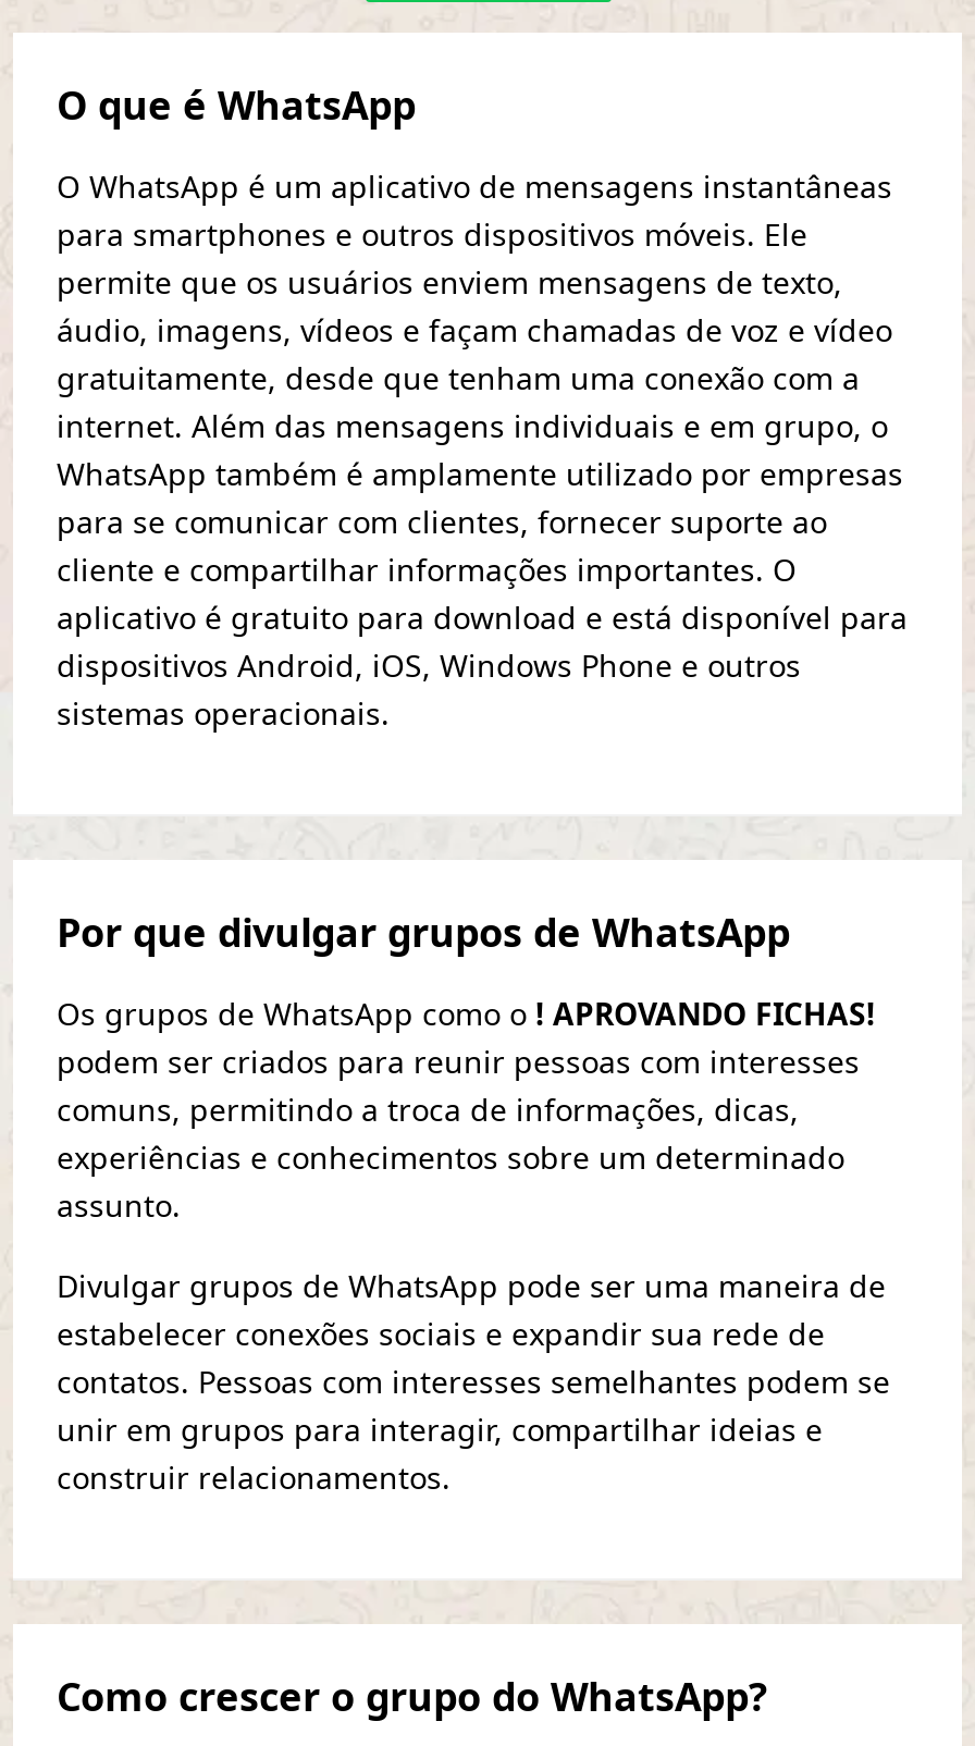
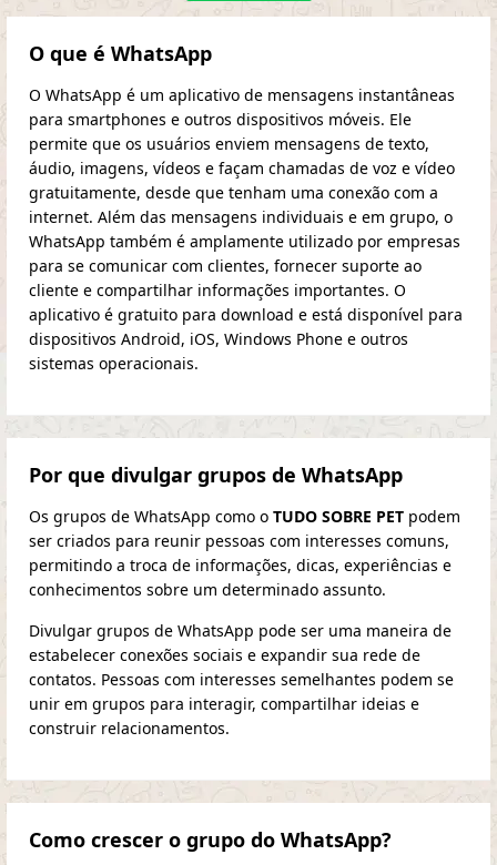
[57,993,875,1226] Os grupos de WhatsApp como o! APROVANDO FICHAS! | podem ser criados para reunir pessoas com interesses | comuns, permitindo a troca de informações, dicas, | experiências e conhecimentos sobre um determinado | assunto. -> [29,506,460,600] Os grupos de WhatsApp como o TUDO SOBRE PET podem | ser criados para reunir pessoas com interesses comuns, | permitindo a troca de informações, dicas, experiências e | conhecimentos sobre um determinado assunto.

